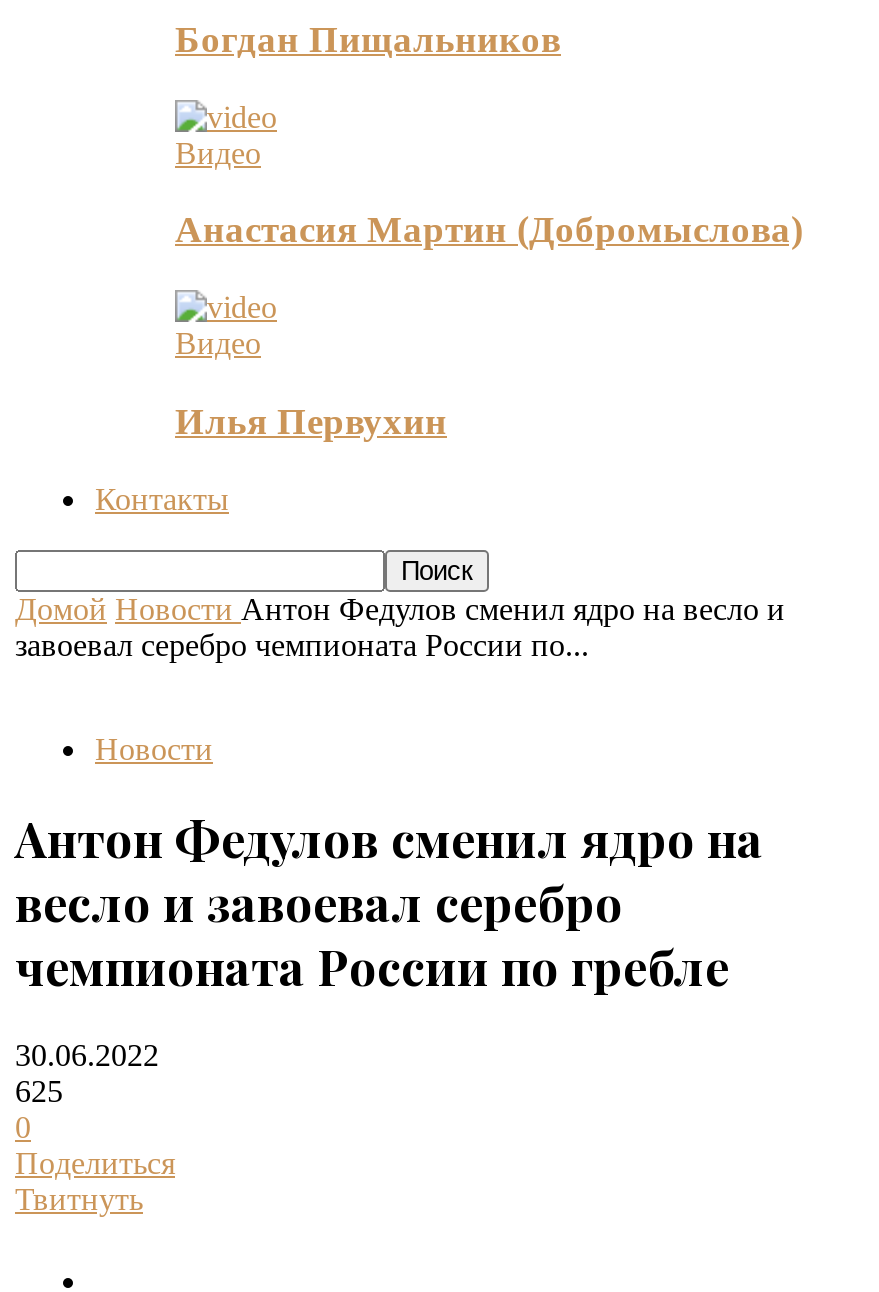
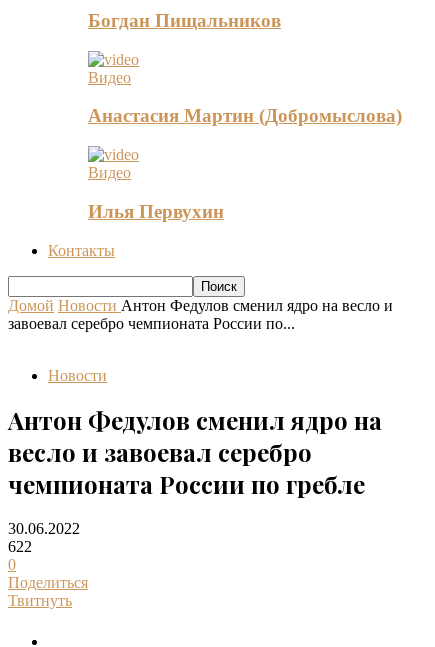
[15,1075,63,1109] 625 -> [8,538,32,555] 622

